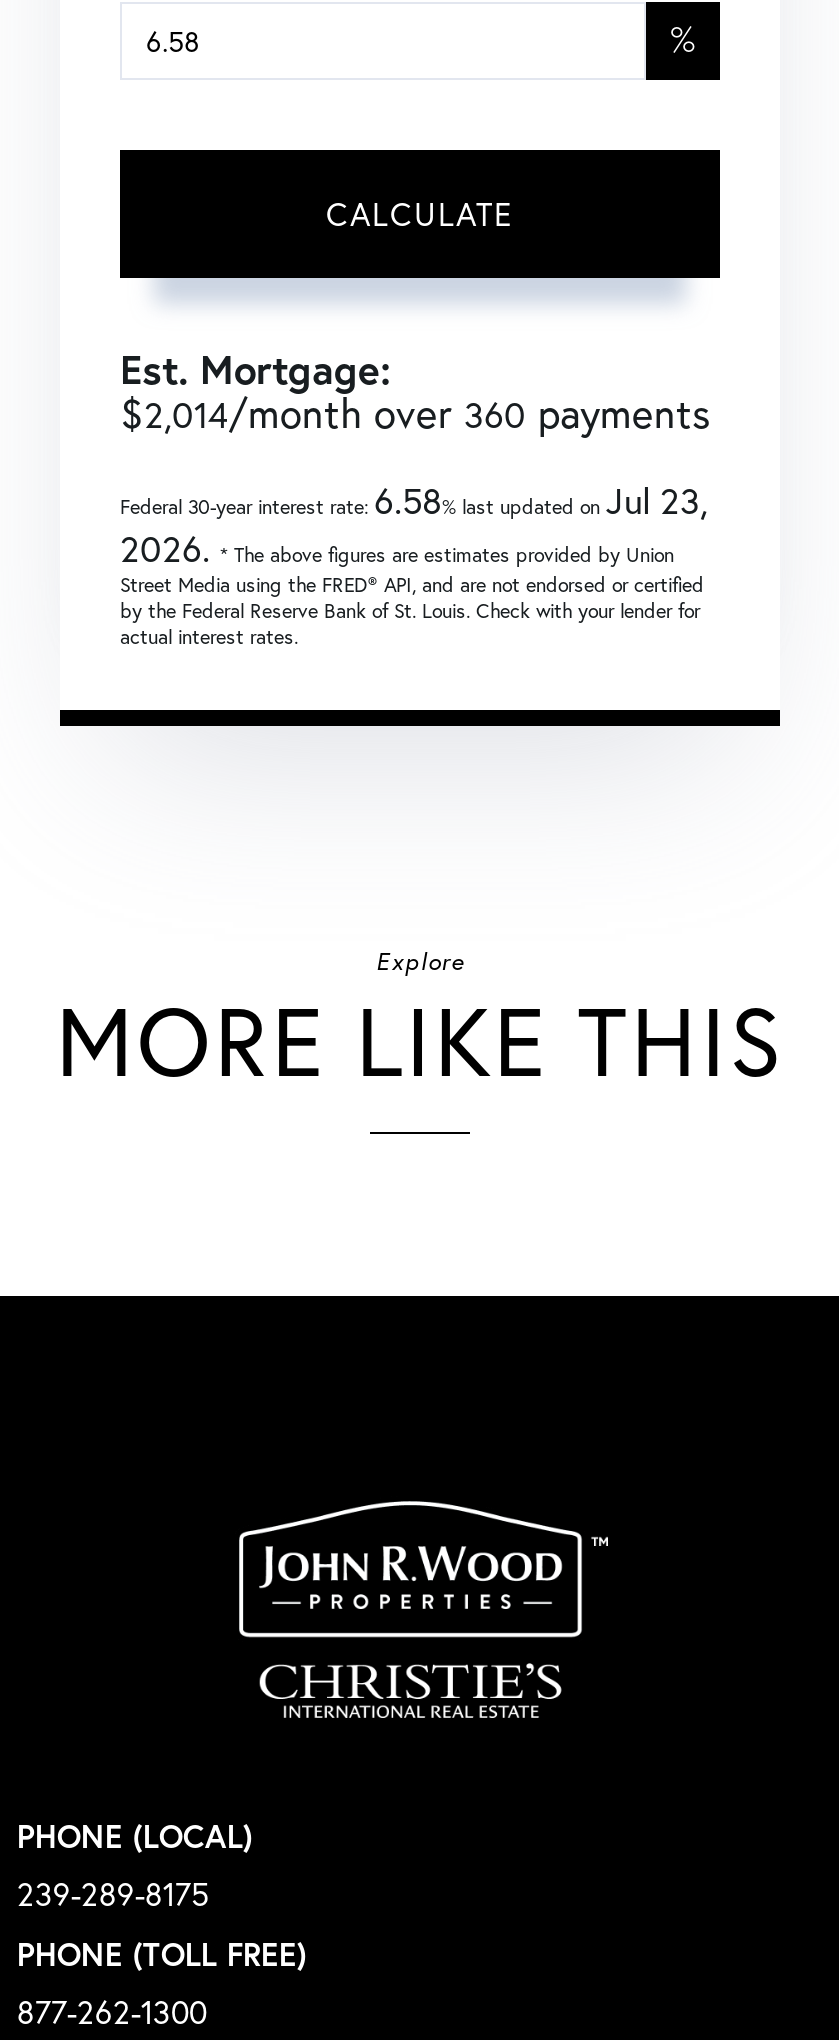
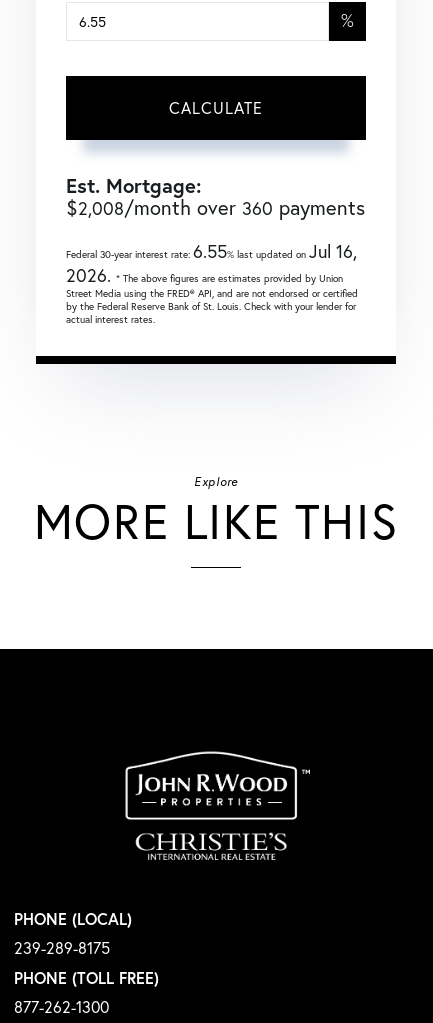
[120,386,710,440] $2,014/month over 360 payments -> [66,194,365,221] $2,008/month over 360 payments
[120,476,708,524] Federal 30-year interest rate:6.58% last updated onJul 23, -> [66,239,357,263] Federal 30-year interest rate:6.55% last updated onJul 16,

